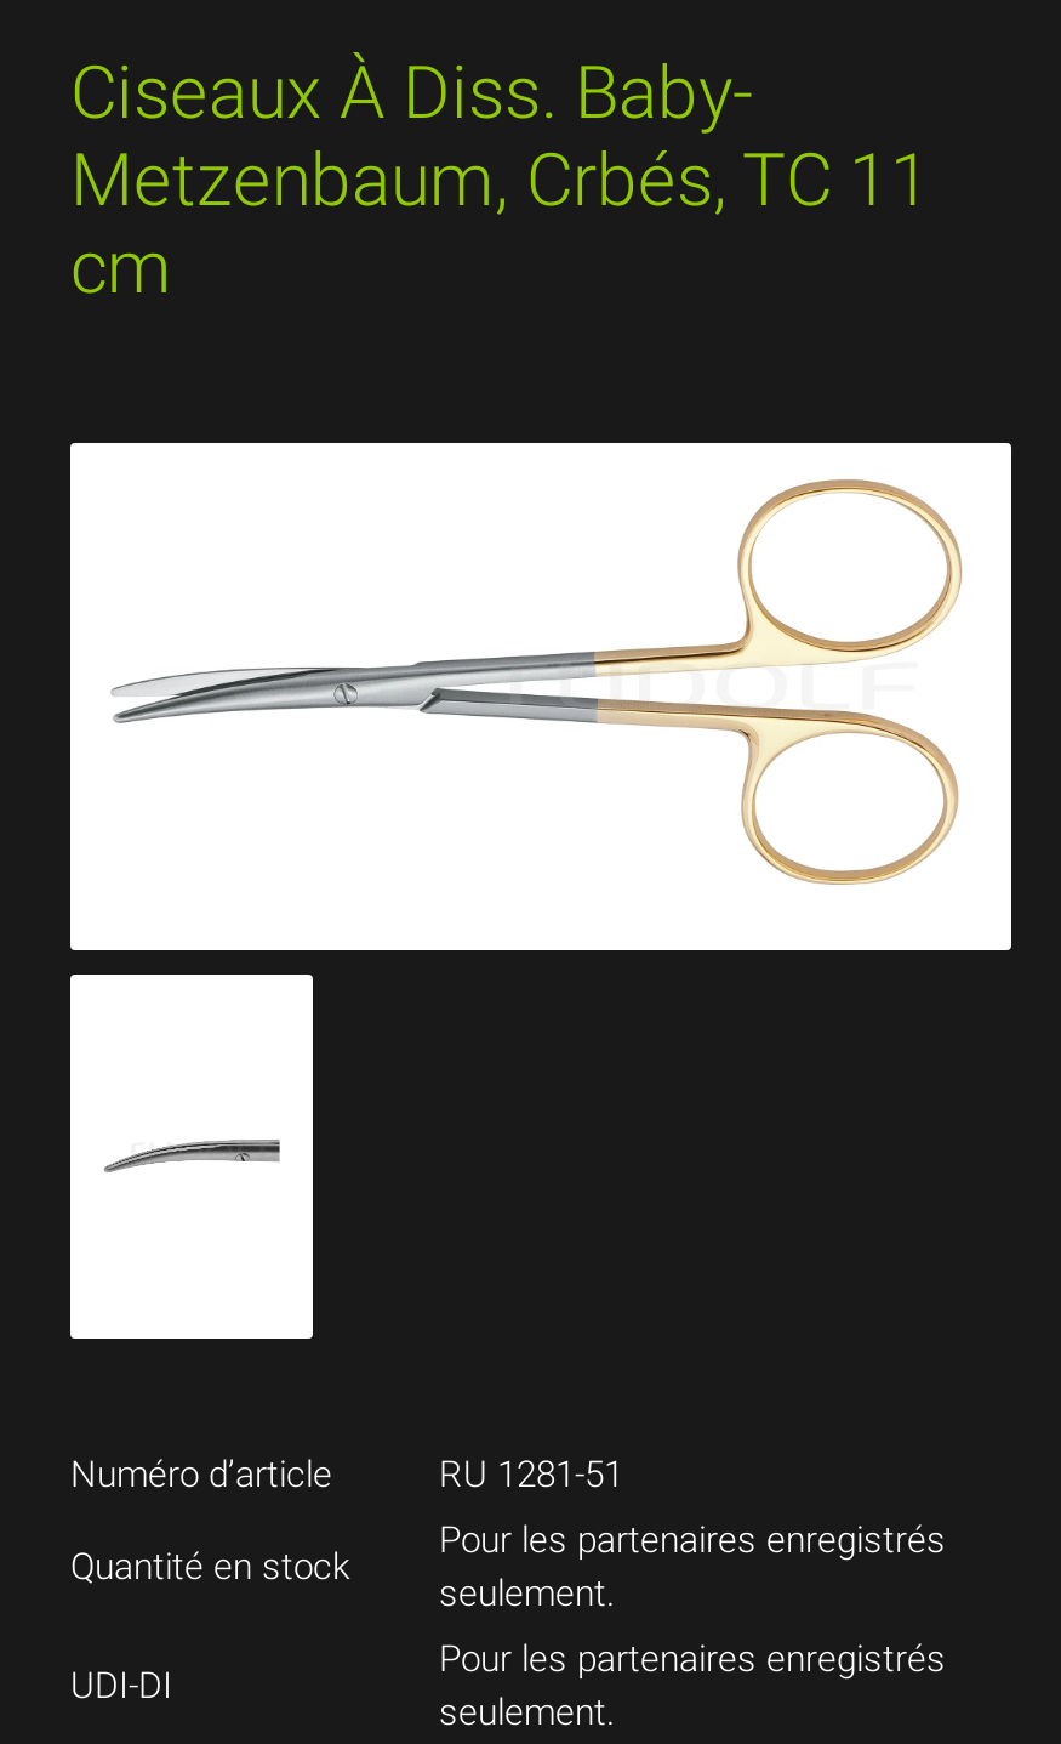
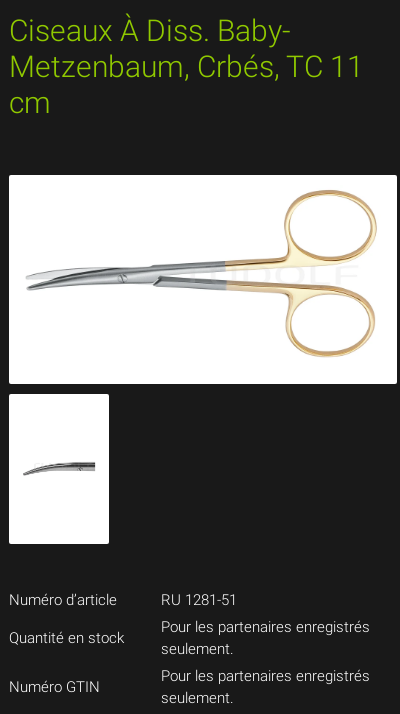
[70,1663,172,1707] UDI-DI -> [9,678,100,696] Numéro GTIN

